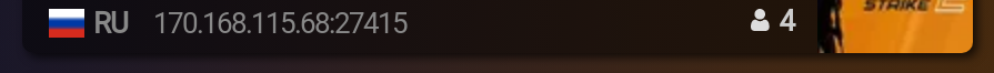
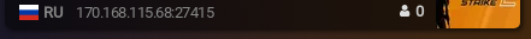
[773,4,794,38] 4 -> [412,2,423,20] 0

